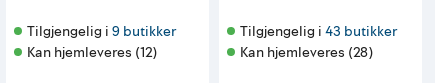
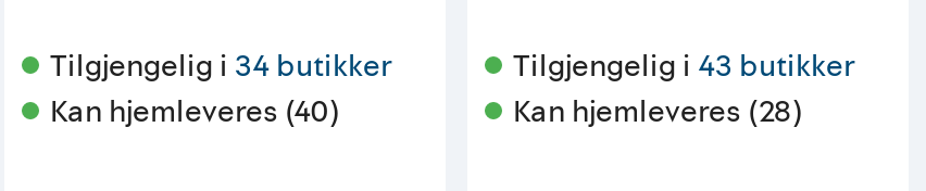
[27,22,176,62] Tilgjengelig i 9 butikker | Kan hjemleveres (12) -> [50,46,391,133] Tilgjengelig i 34 butikker | Kan hjemleveres (40)

